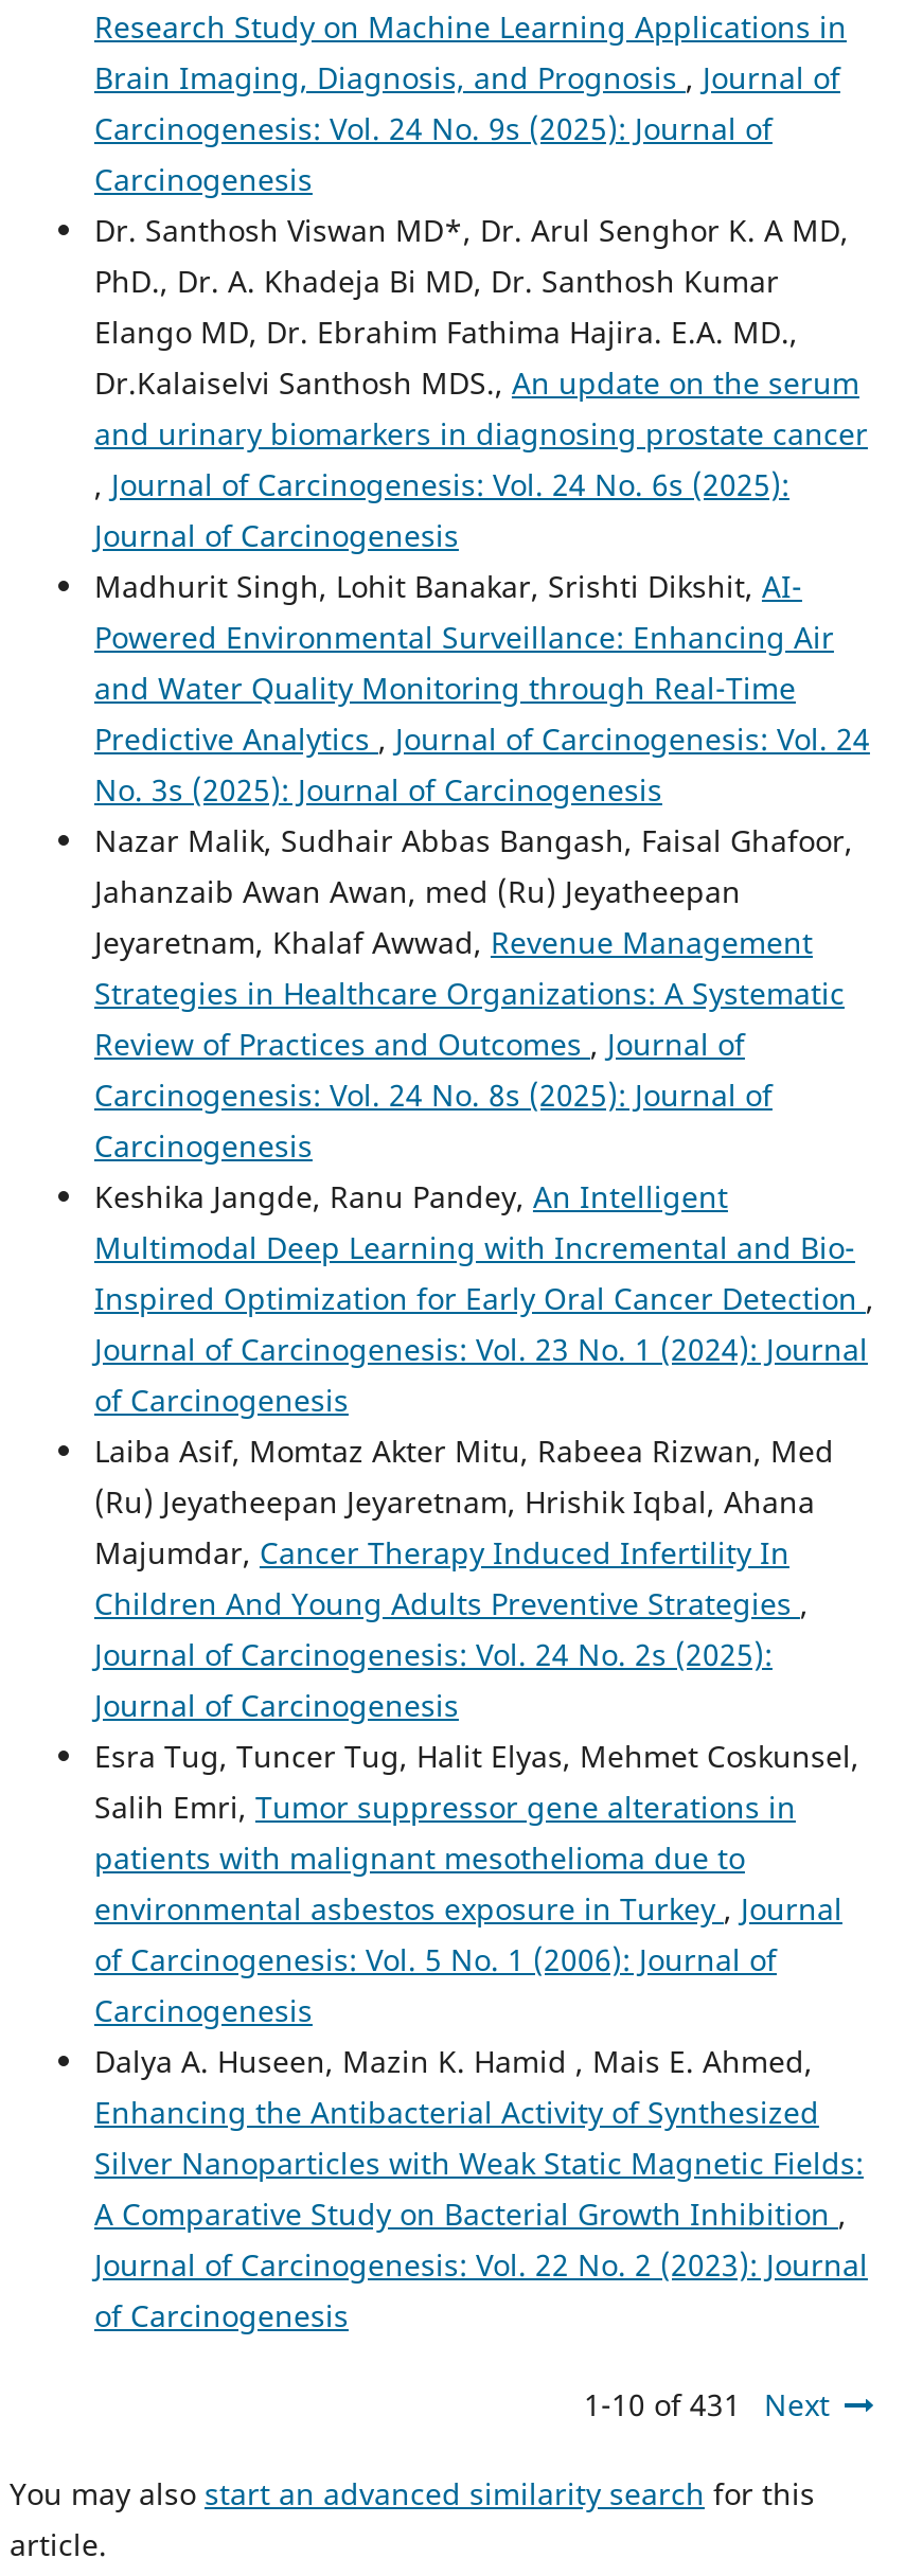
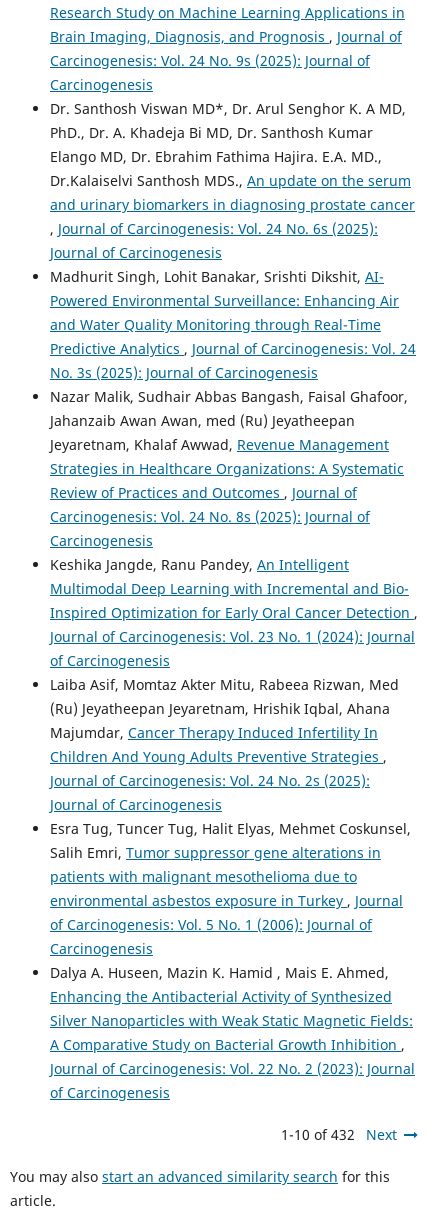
[584,2384,830,2424] 1-10 of 431 Next -> [281,1125,397,1144] 1-10 of 432 Next

